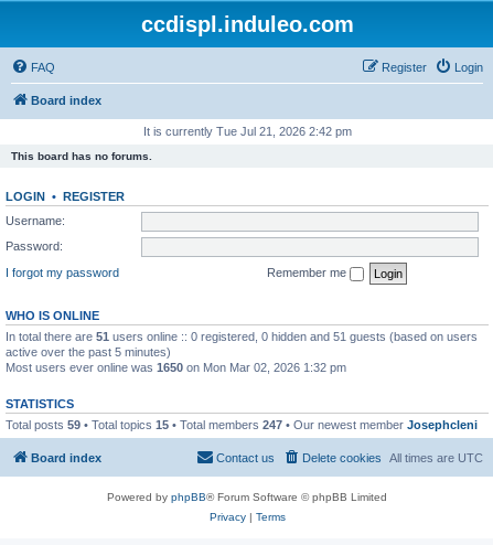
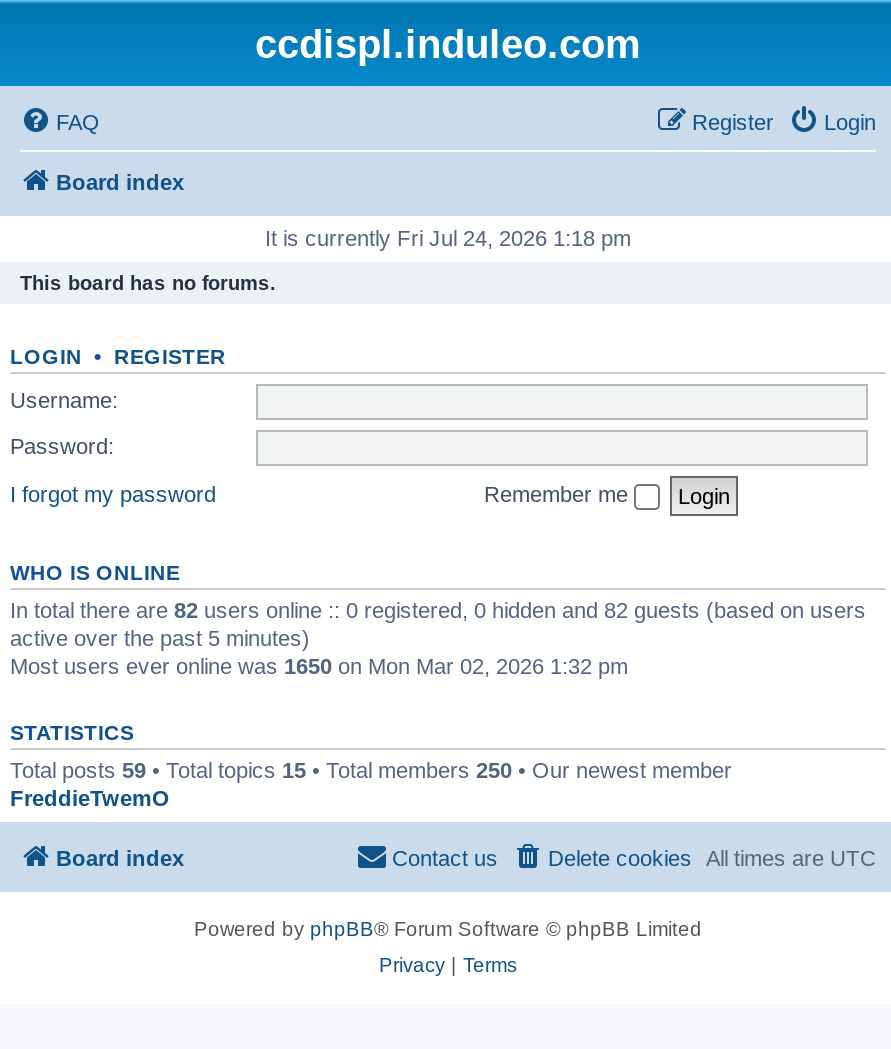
[143,125,351,138] It is currently Tue Jul 21, 2026 2:42 pm -> [265,226,631,250] It is currently Fri Jul 24, 2026 1:18 pm
[6,329,478,343] In total there are 51 users online :: 0 registered, 0 hidden and 51 guests (based on users -> [10,597,866,621] In total there are 82 users online :: 0 registered, 0 hidden and 82 guests (based on users
[6,418,478,431] Total posts 59 • Total topics 15 • Total members 247 • Our newest member Josephcleni -> [10,757,732,809] Total posts 59 • Total topics 15 • Total members 250 • Our newest member | FreddieTwemO

